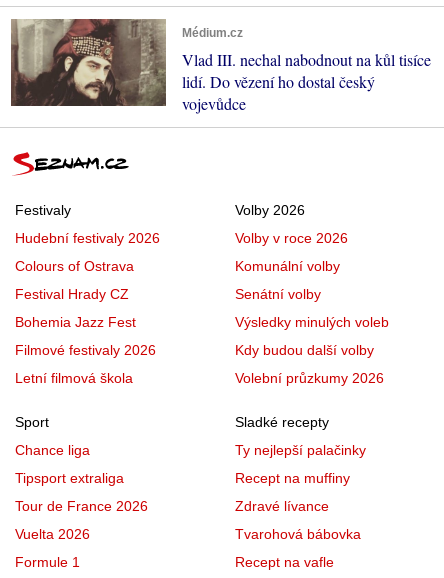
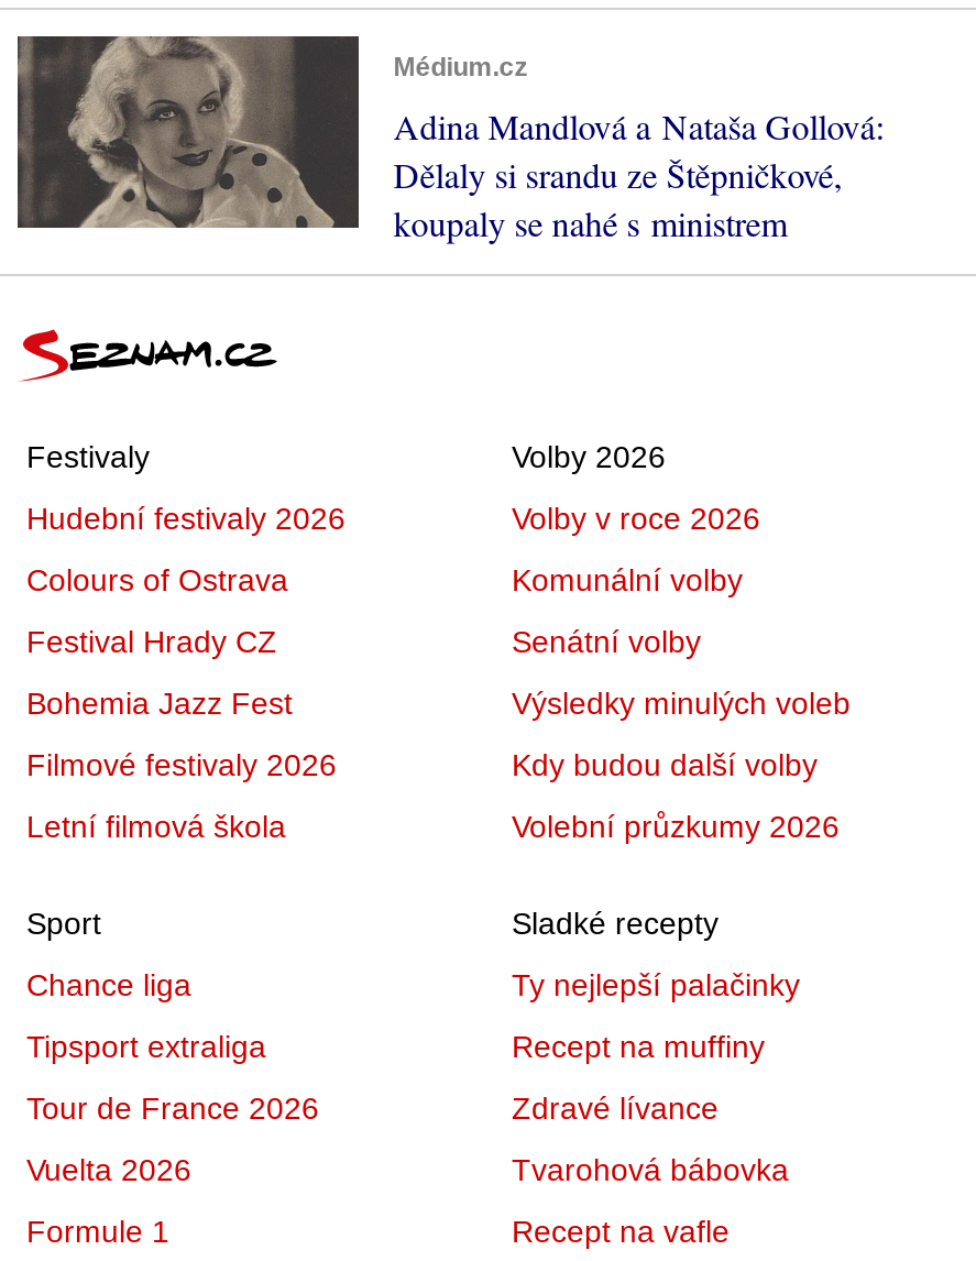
[10,18,431,114] [image] | Vlad III. nechal nabodnout na kůl tisíce | lidí. Do vězení ho dostal český | vojevůdce -> [15,34,884,245] [image] | Adina Mandlová a Nataša Gollová: | Dělaly si srandu ze Štěpničkové, | koupaly se nahé s ministrem

